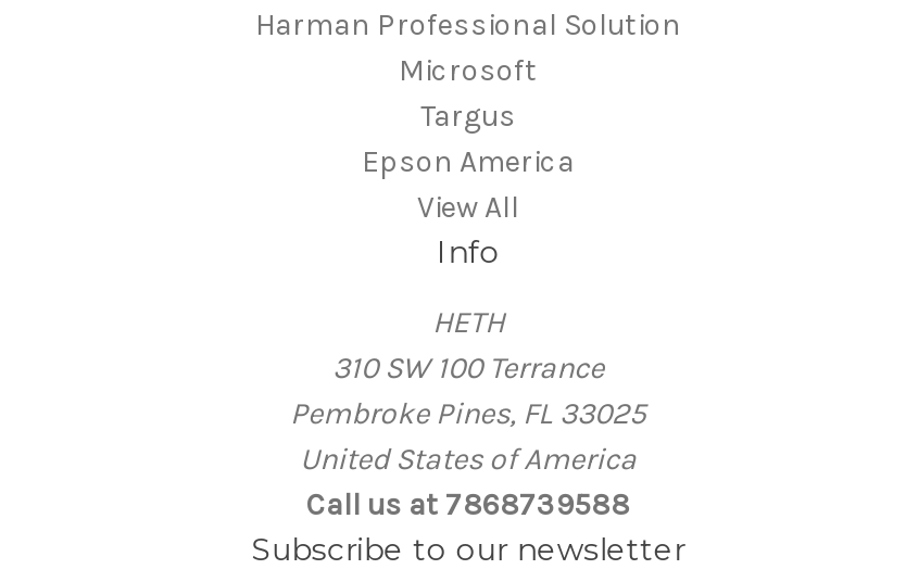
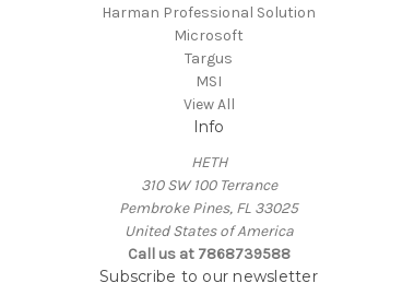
[362,143,575,180] Epson America -> [196,72,222,91] MSI

